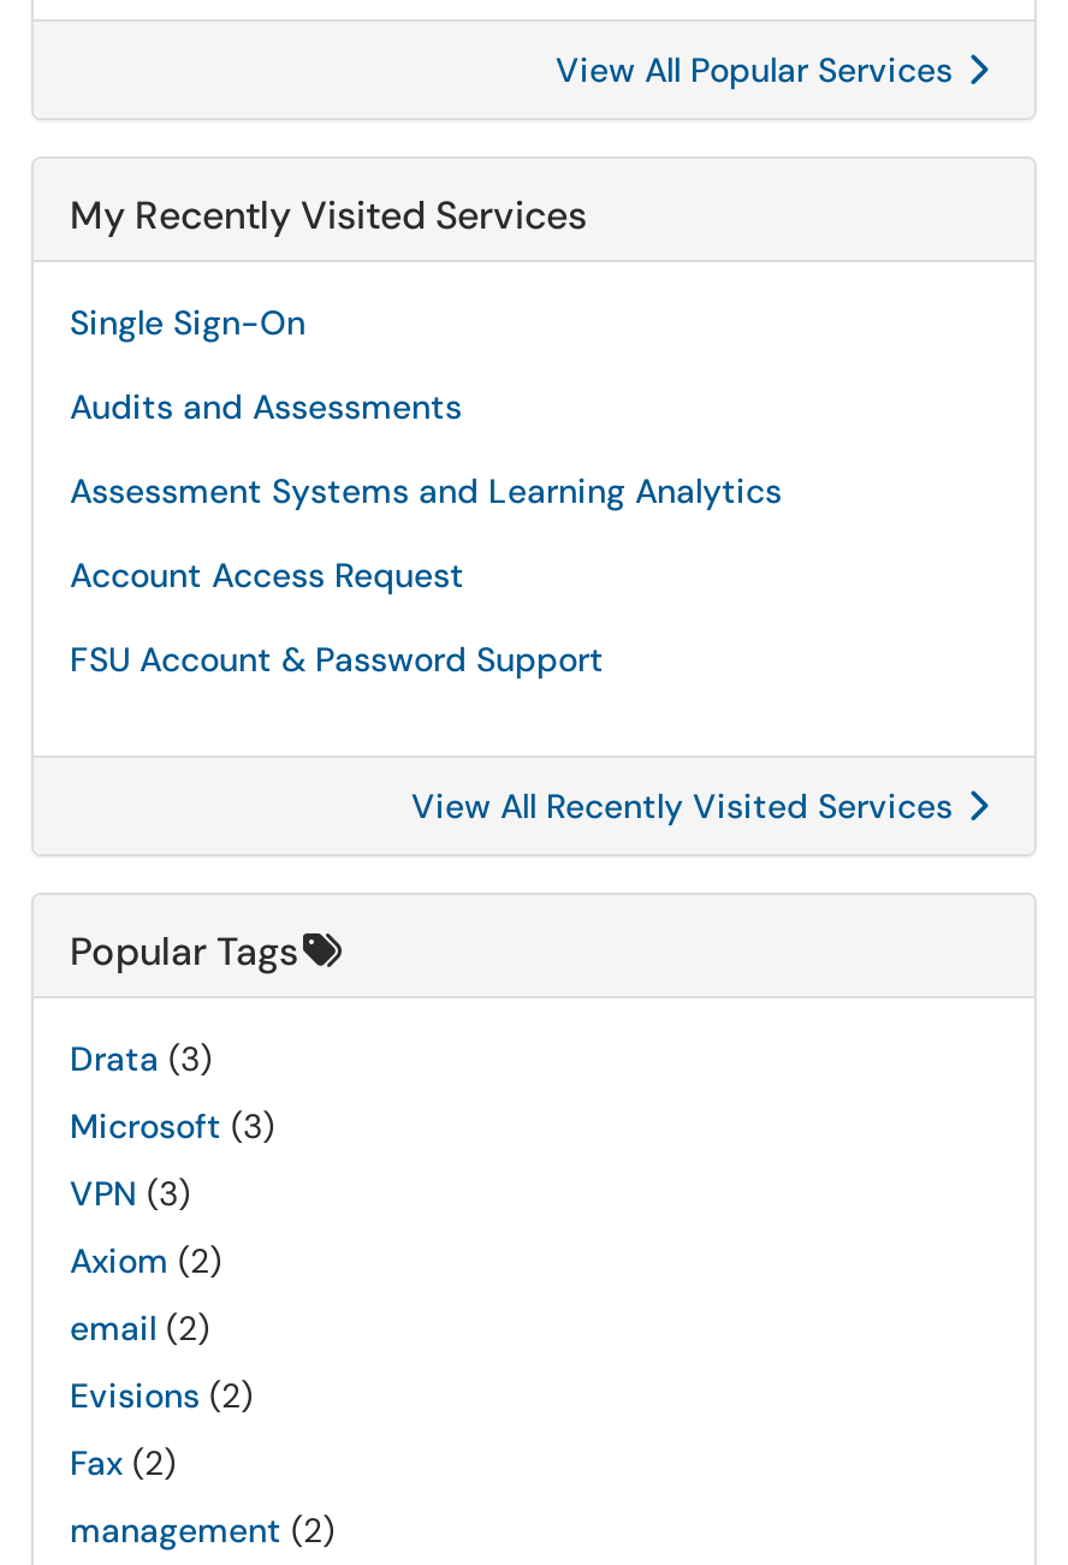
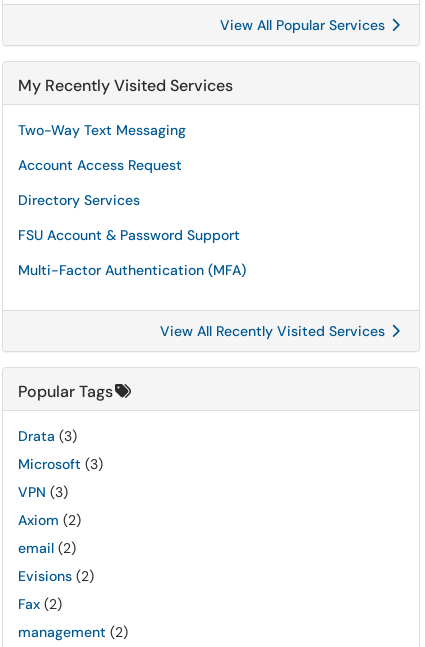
[70,301,782,512] Single Sign-On | Audits and Assessments | Assessment Systems and Learning Analytics -> [18,121,186,139] Two-Way Text Messaging
moved [70,553,464,597] -> [18,156,182,174]: Account Access Request
none -> [18,191,140,209] Directory Services
moved [70,638,604,681] -> [18,226,240,244]: FSU Account & Password Support
none -> [18,261,246,279] Multi-Factor Authentication (MFA)

